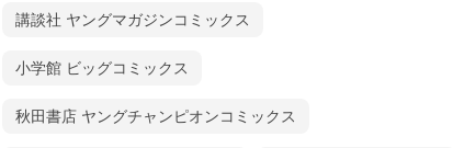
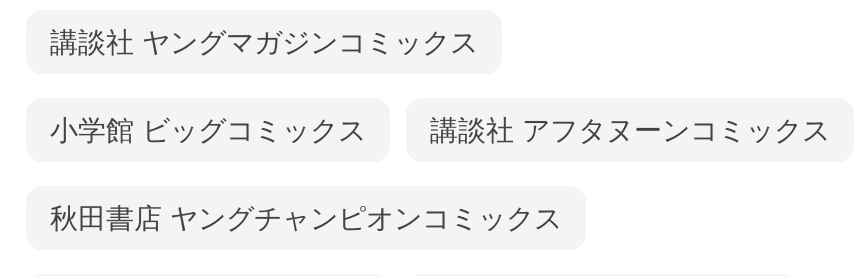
none -> [430,114,830,146] 講談社 アフタヌーンコミックス

